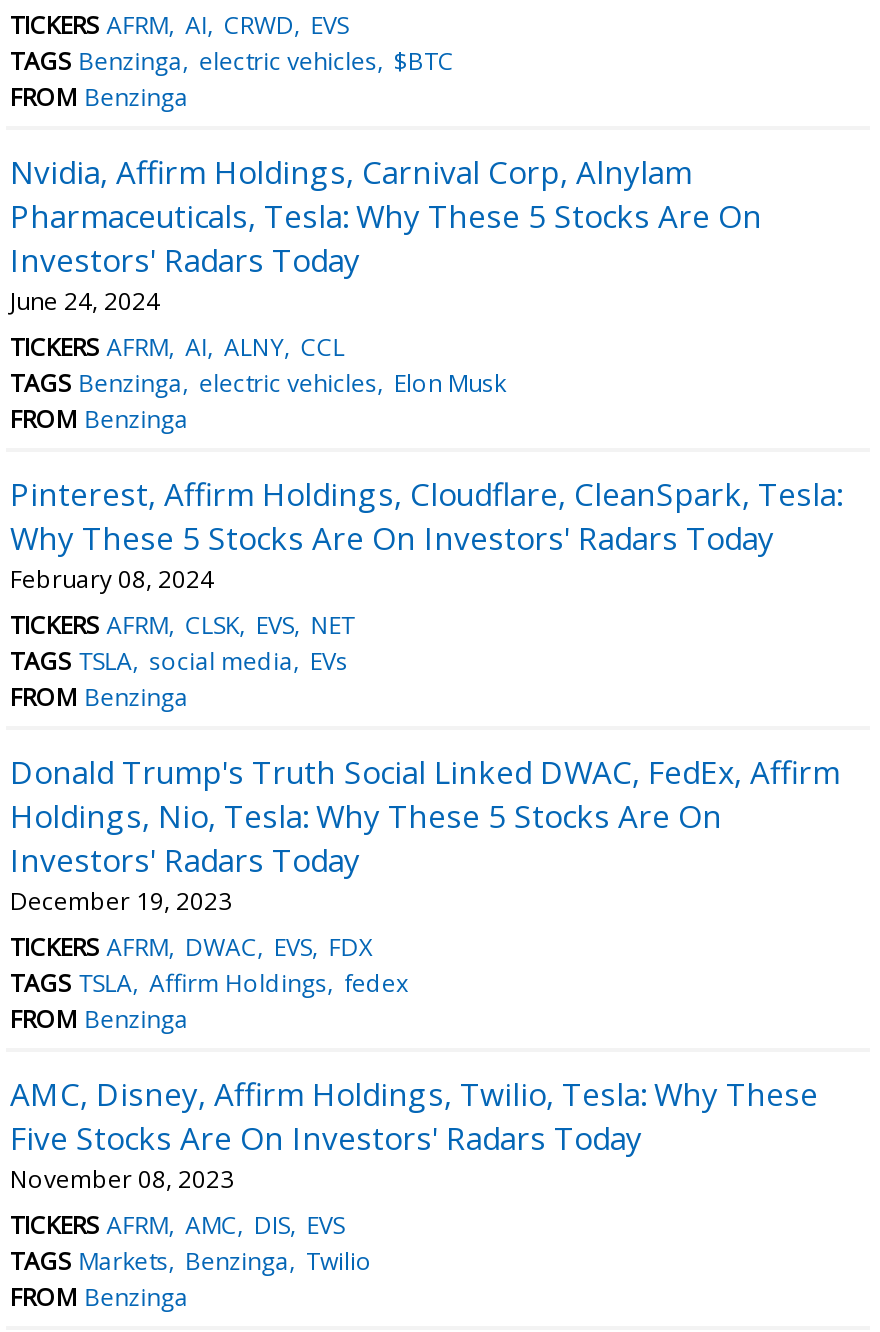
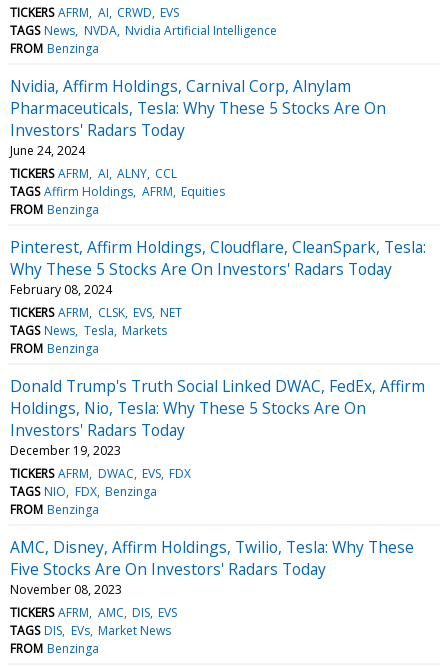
[10,44,454,78] TAGS Benzinga electric vehicles $BTC -> [10,22,277,39] TAGS News NVDA Nvidia Artificial Intelligence
[10,366,506,400] TAGS Benzinga electric vehicles Elon Musk -> [10,183,225,200] TAGS Affirm Holdings AFRM Equities
[10,644,348,678] TAGS TSLA social media EVs -> [10,322,167,339] TAGS News Tesla Markets
[10,966,408,1000] TAGS TSLA Affirm Holdings fedex -> [10,483,157,500] TAGS NIO FDX Benzinga
[10,1244,372,1278] TAGS Markets Benzinga Twilio -> [10,622,171,639] TAGS DIS EVs Market News

